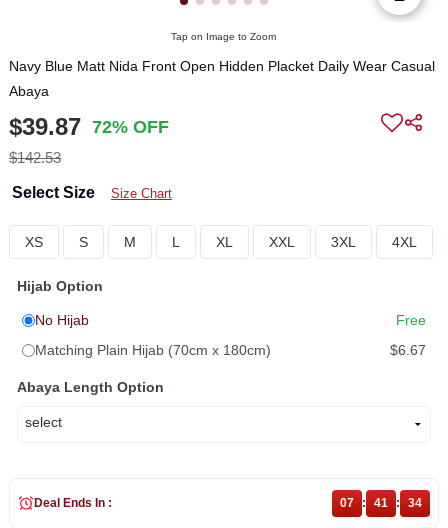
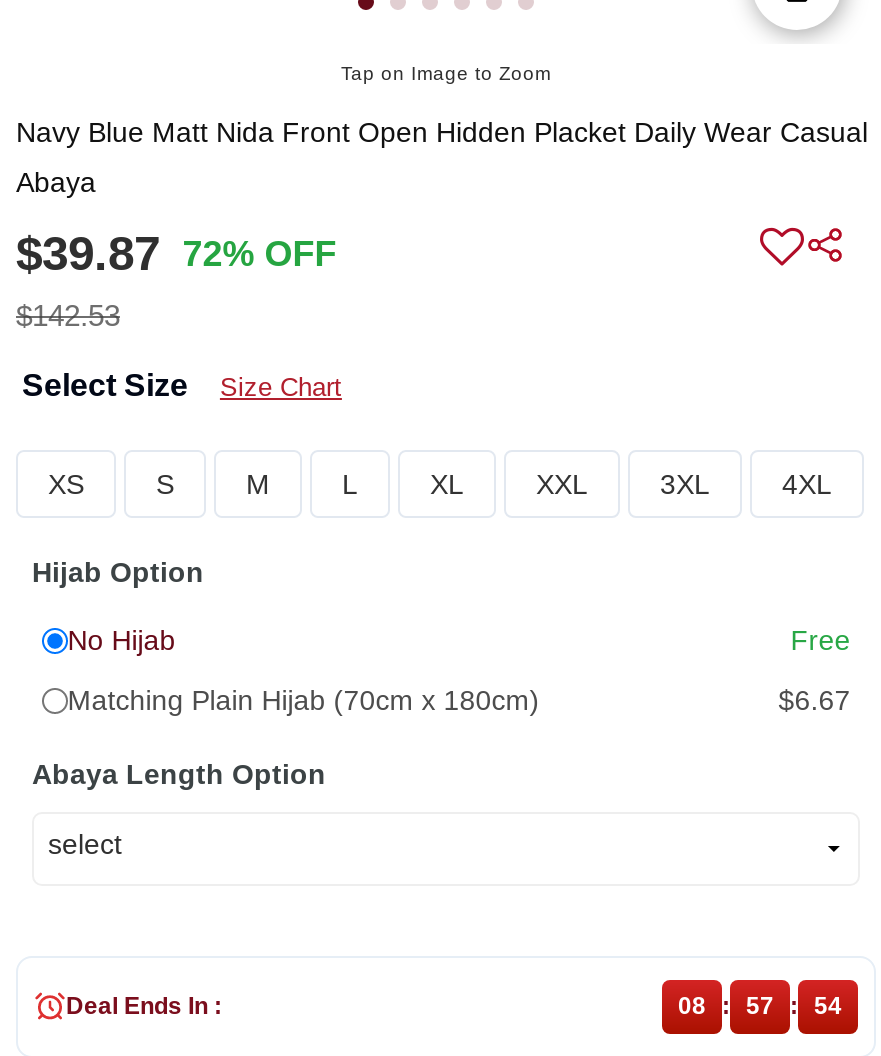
[340,496,422,510] 07 : 41 : 34 -> [678,992,842,1020] 08 : 57 : 54

